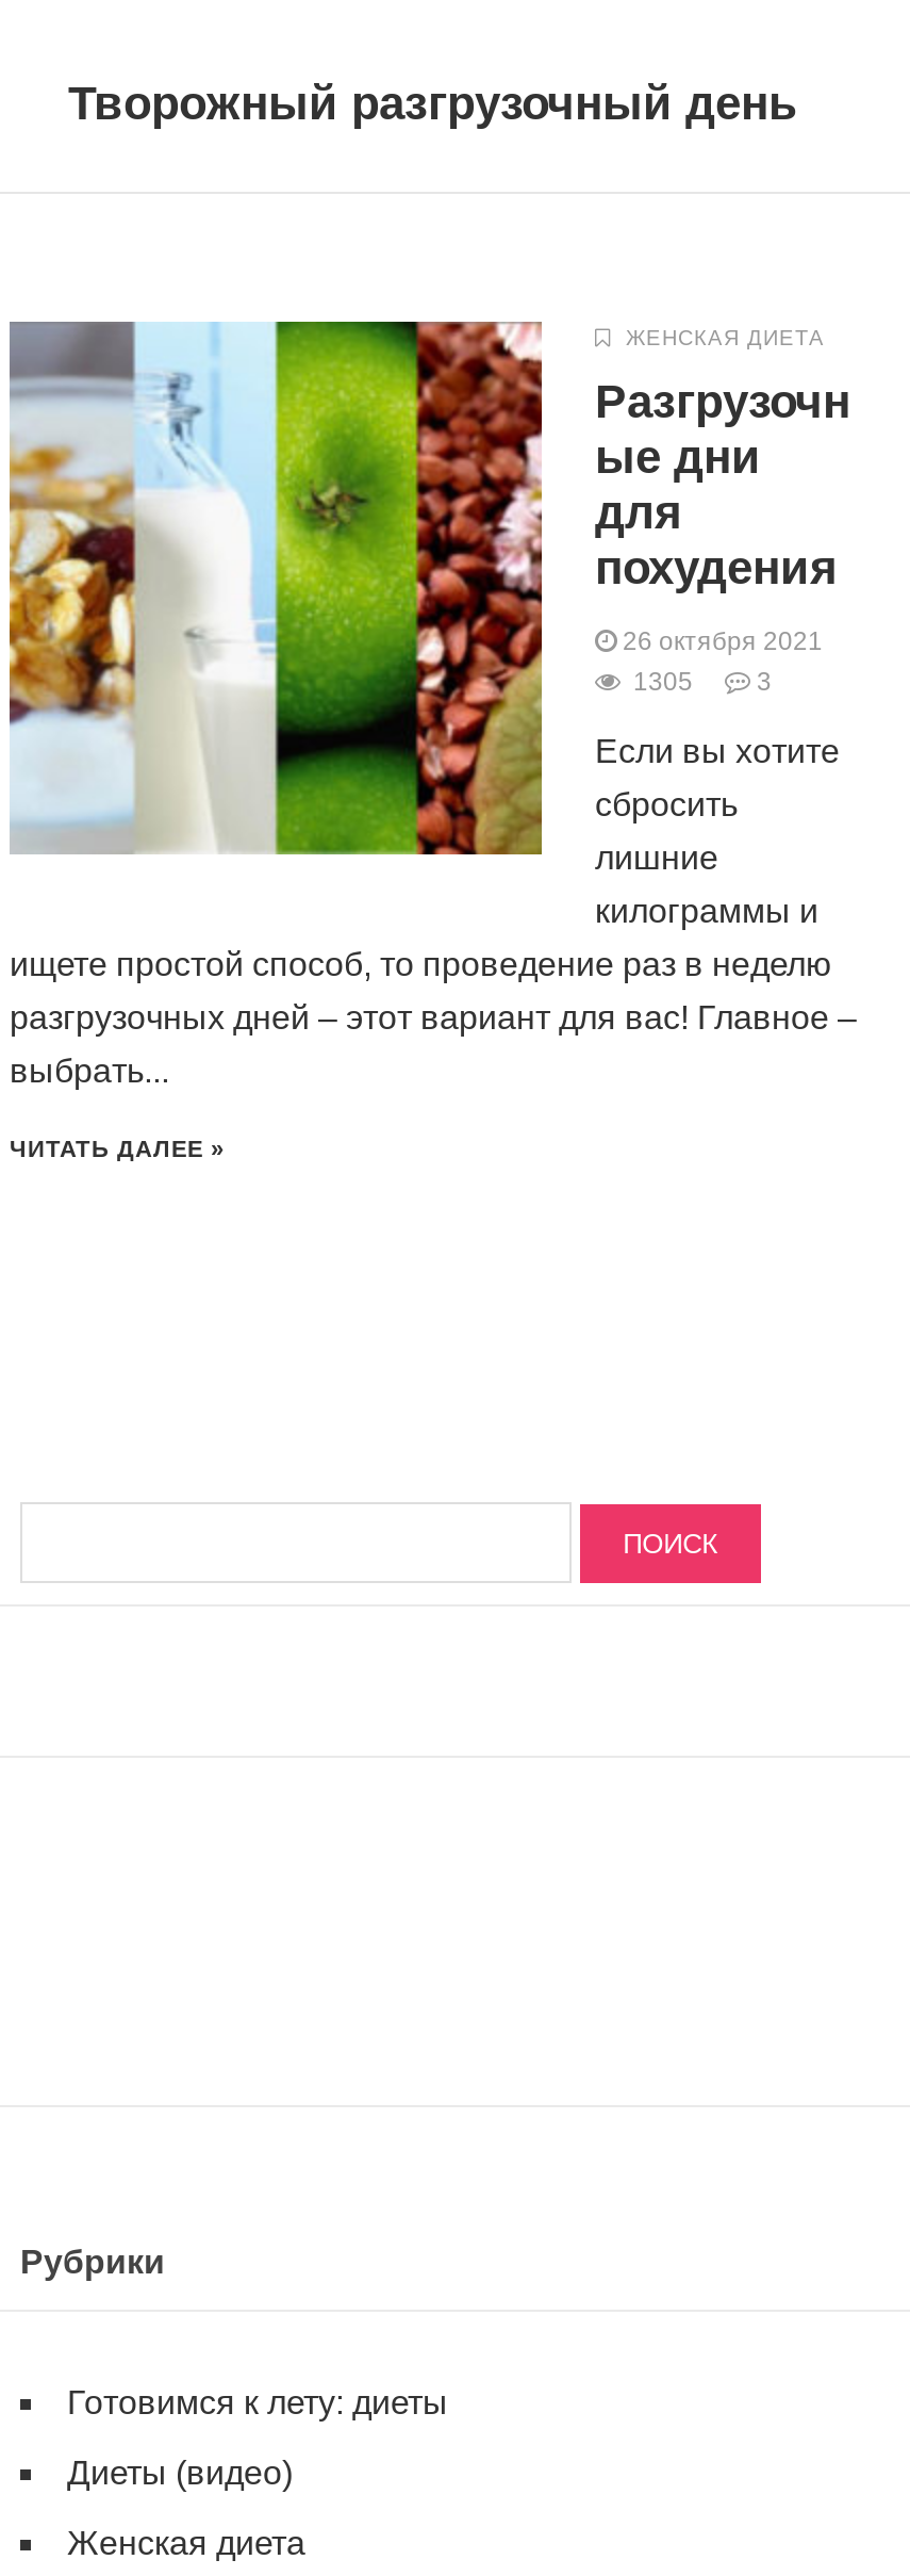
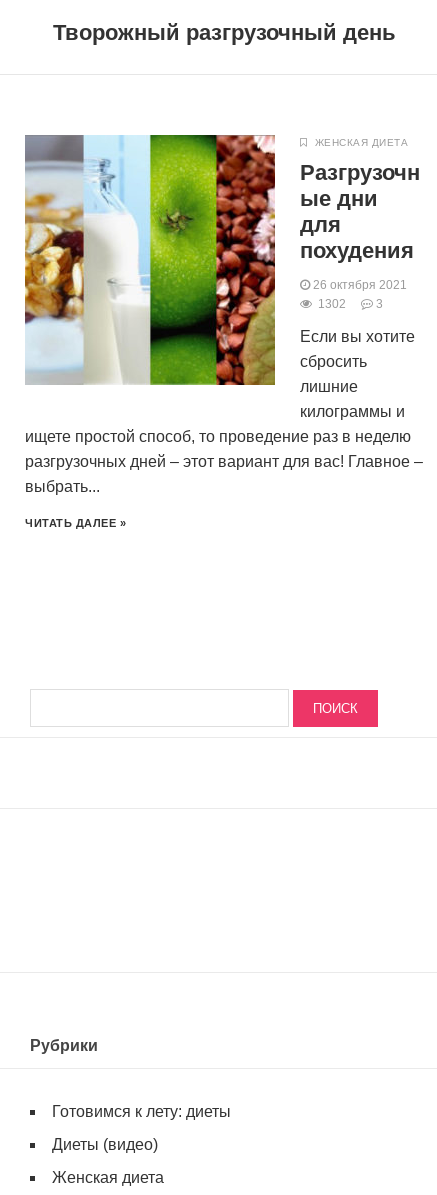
[621,667,772,697] 1305 3 -> [312,297,383,311] 1302 3

